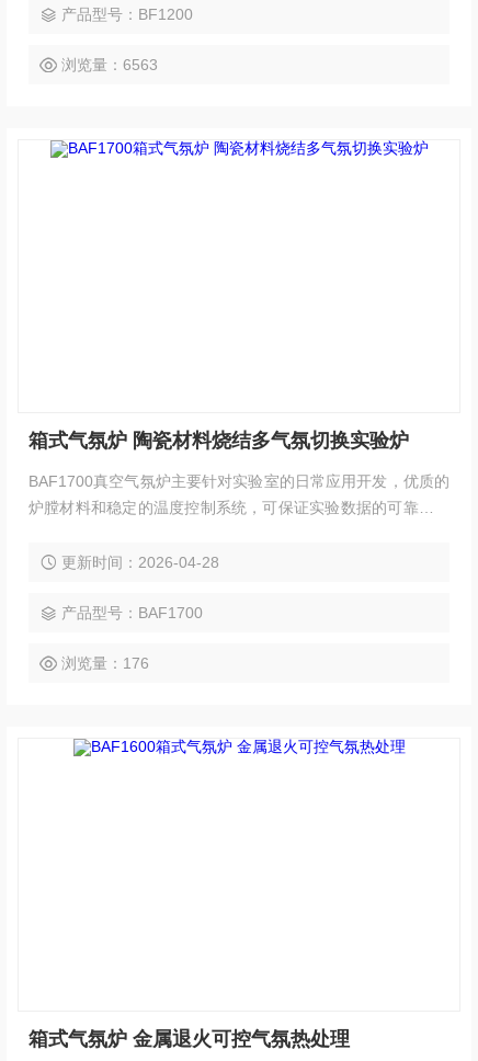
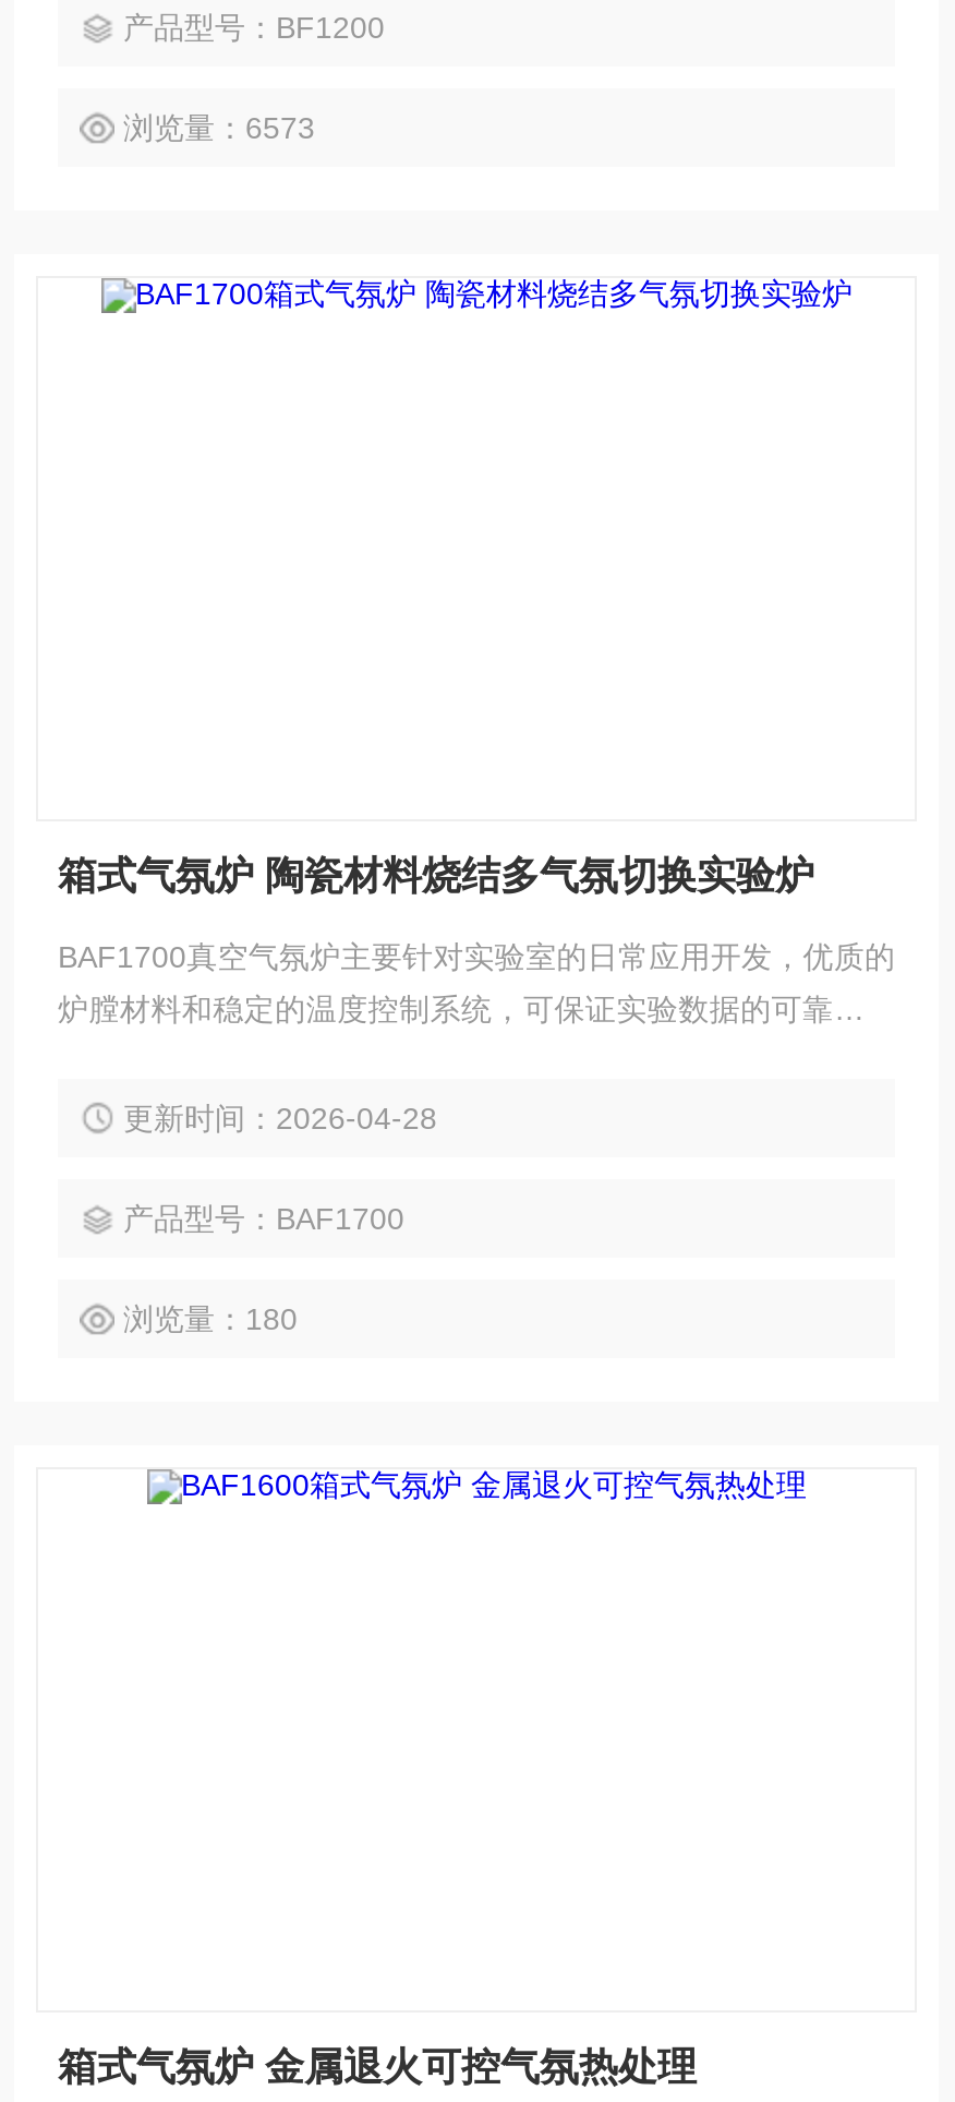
[61,56,158,73] 浏览量：6563 -> [123,110,315,145] 浏览量：6573
[61,654,149,672] 浏览量：176 -> [123,1301,298,1336] 浏览量：180

